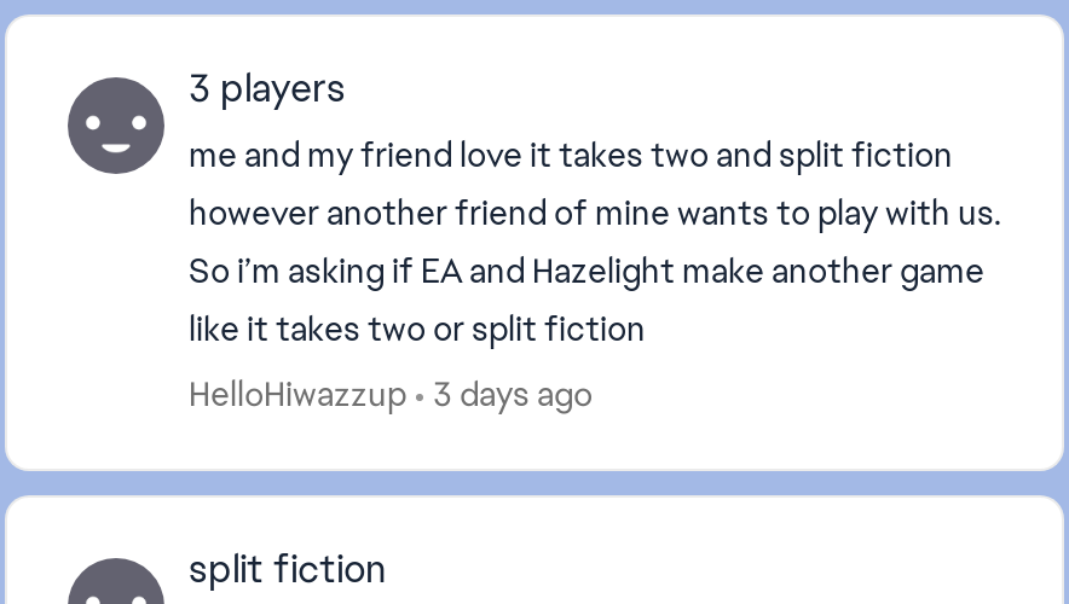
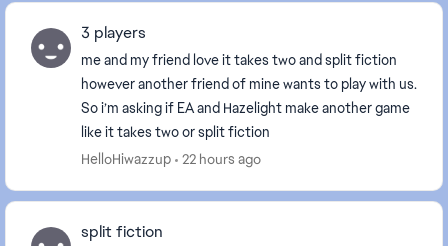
[189,372,593,416] HelloHiwazzup 3 days ago -> [81,150,261,168] HelloHiwazzup 22 hours ago

